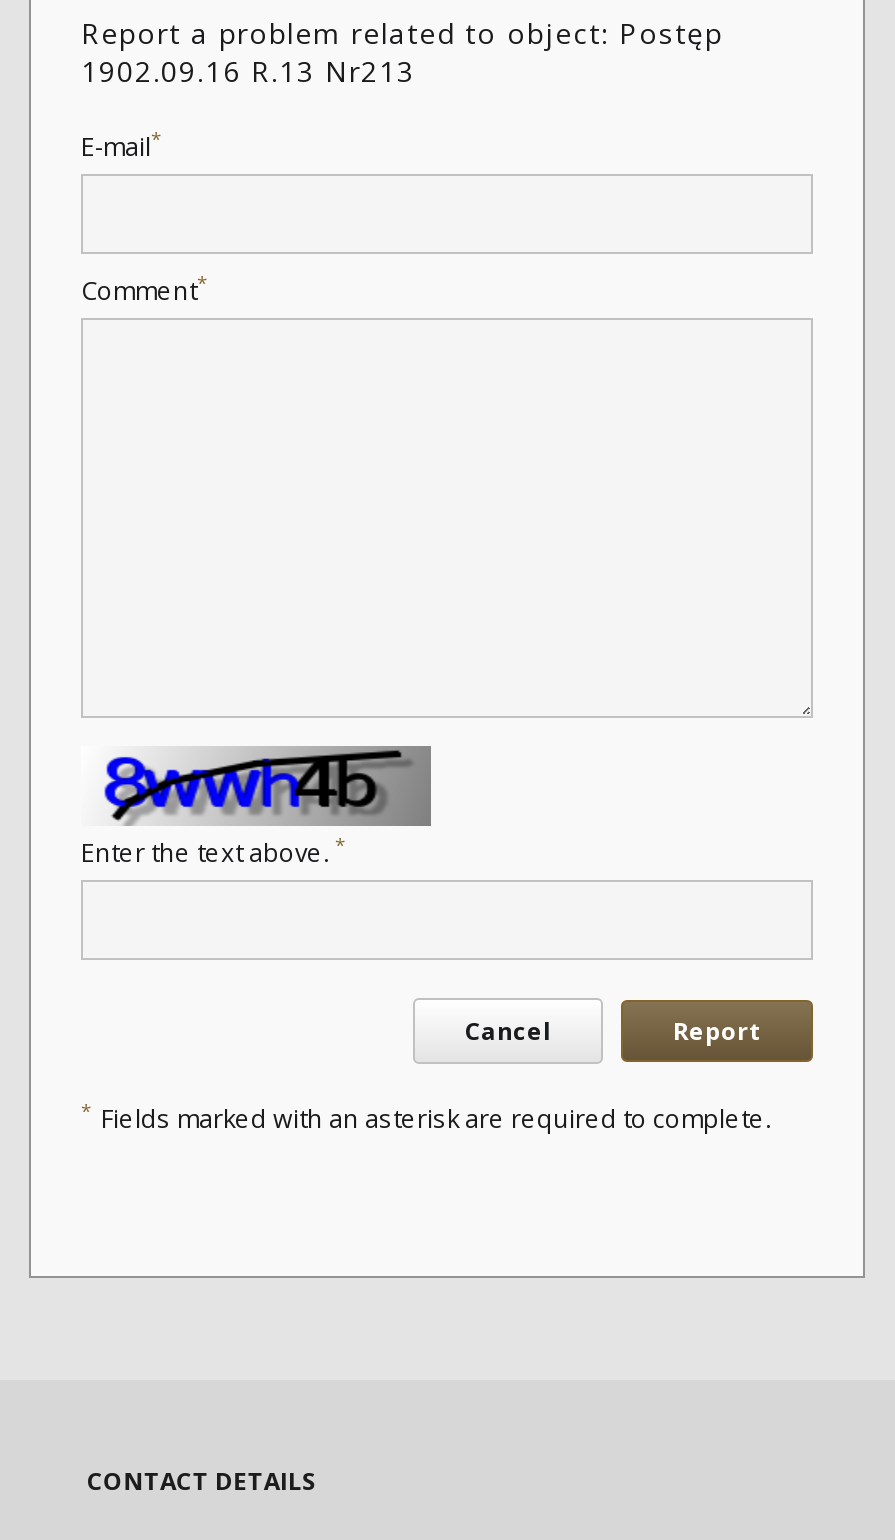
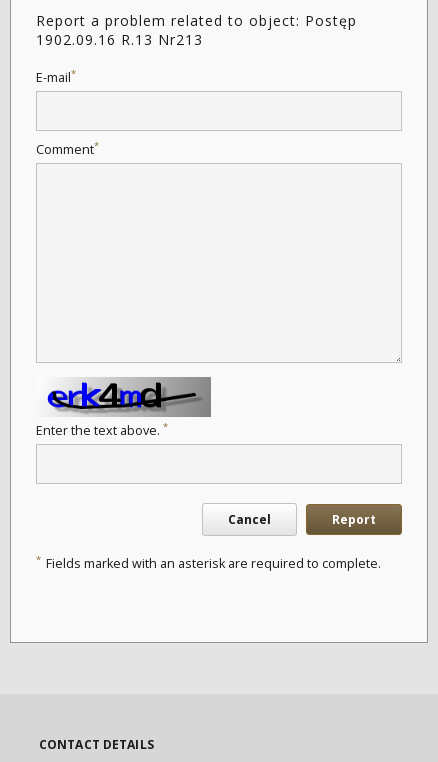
[103,748,411,826] [image] -> [48,379,201,416] [image]

